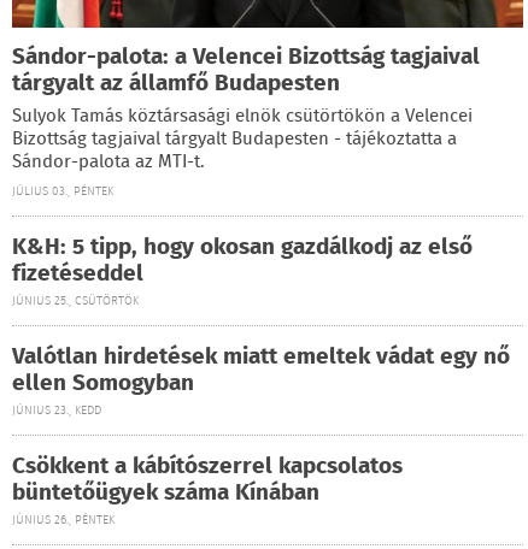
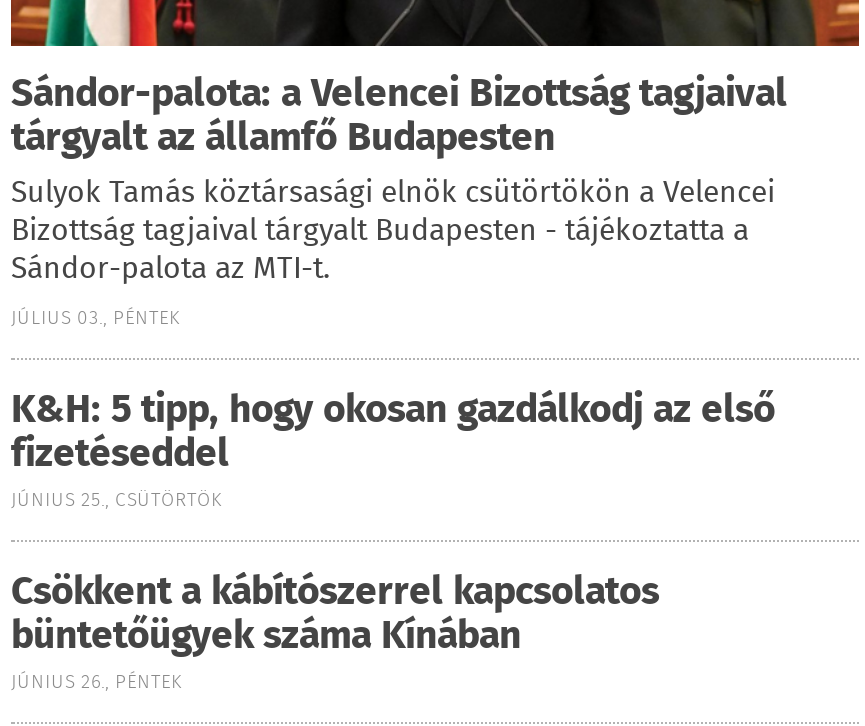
[12,340,510,420] Valótlan hirdetések miatt emeltek vádat egy nő | ellen Somogyban | JÚNIUS 23., KEDD -> none

